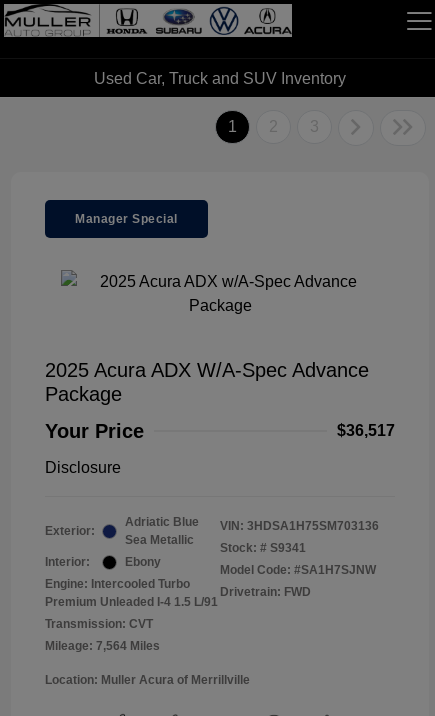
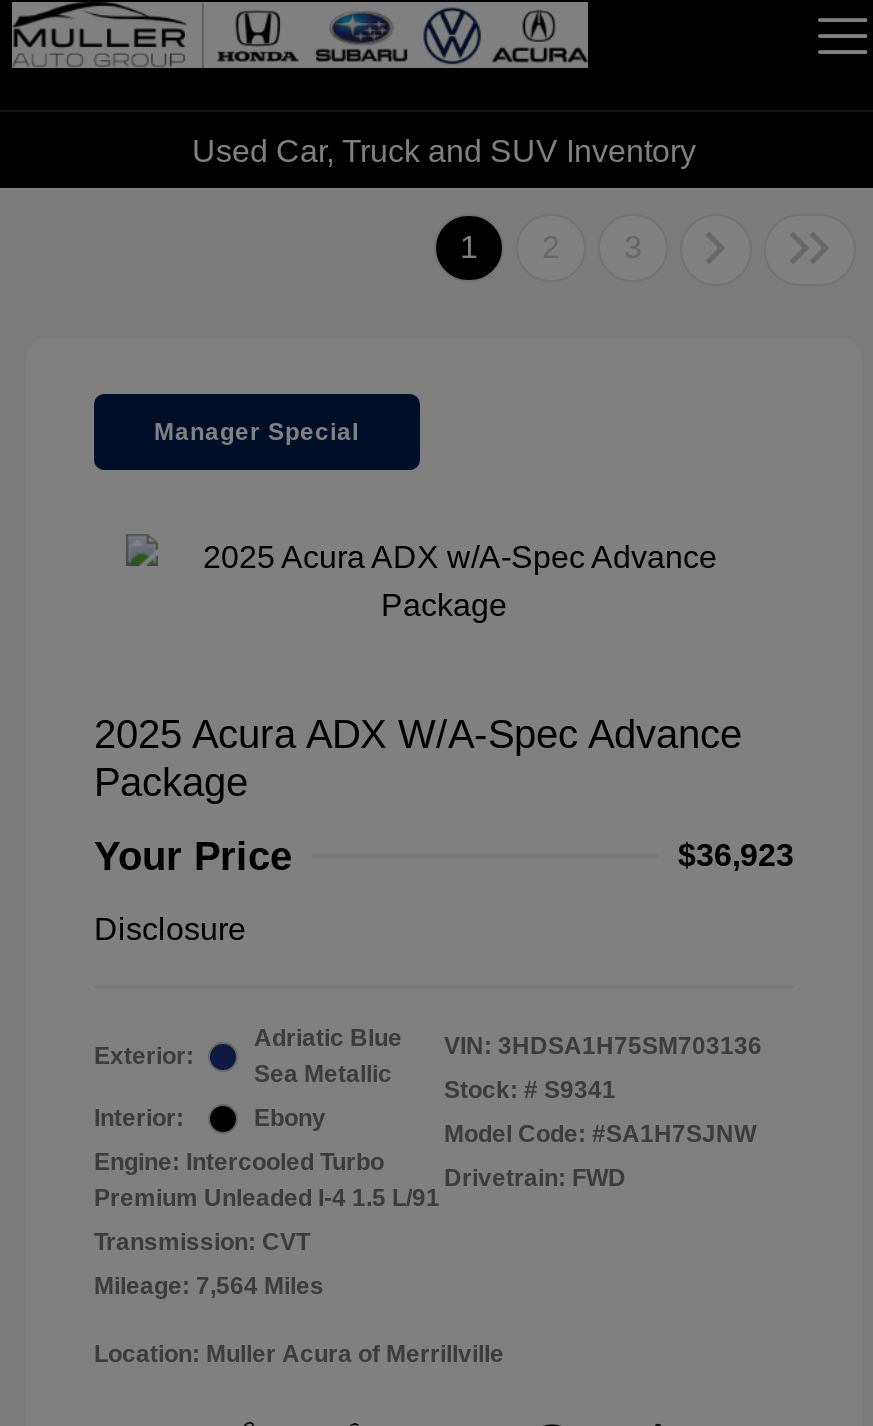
[337,422,395,439] $36,517 -> [678,838,794,872] $36,923

